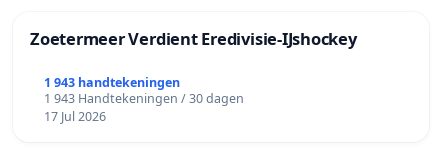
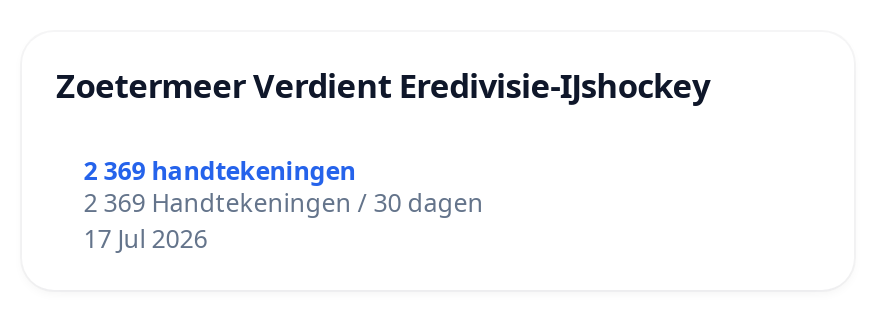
[44,73,180,90] 1 943 handtekeningen -> [84,155,356,189] 2 369 handtekeningen
[44,89,244,106] 1 943 Handtekeningen / 30 dagen -> [84,187,484,221] 2 369 Handtekeningen / 30 dagen

